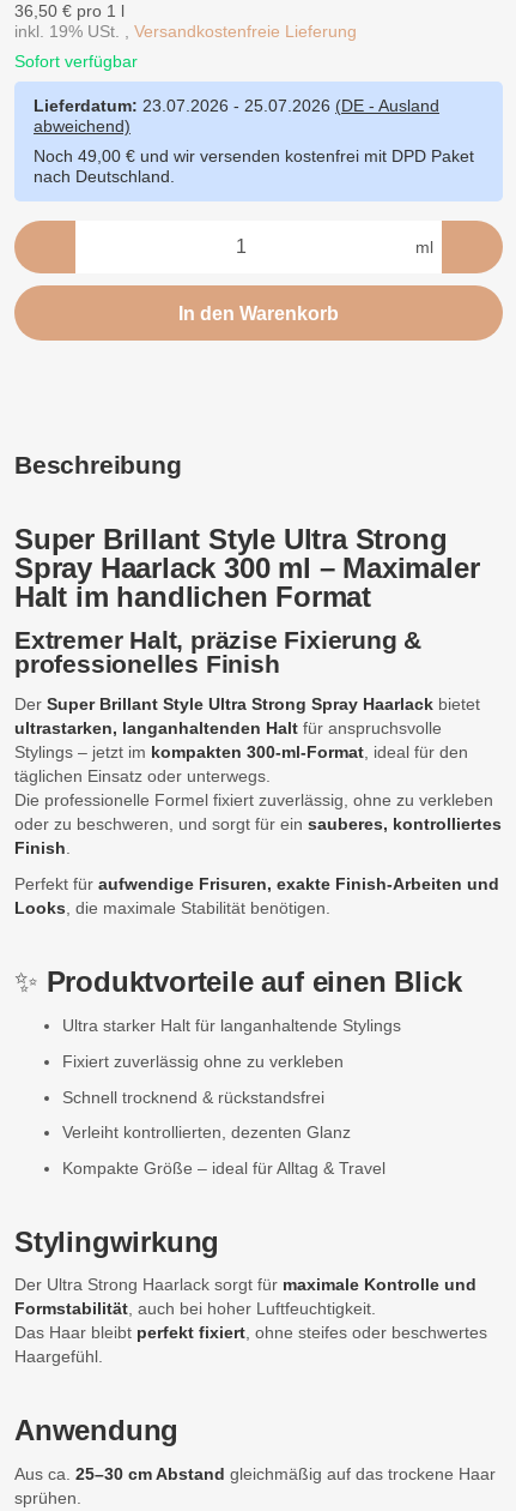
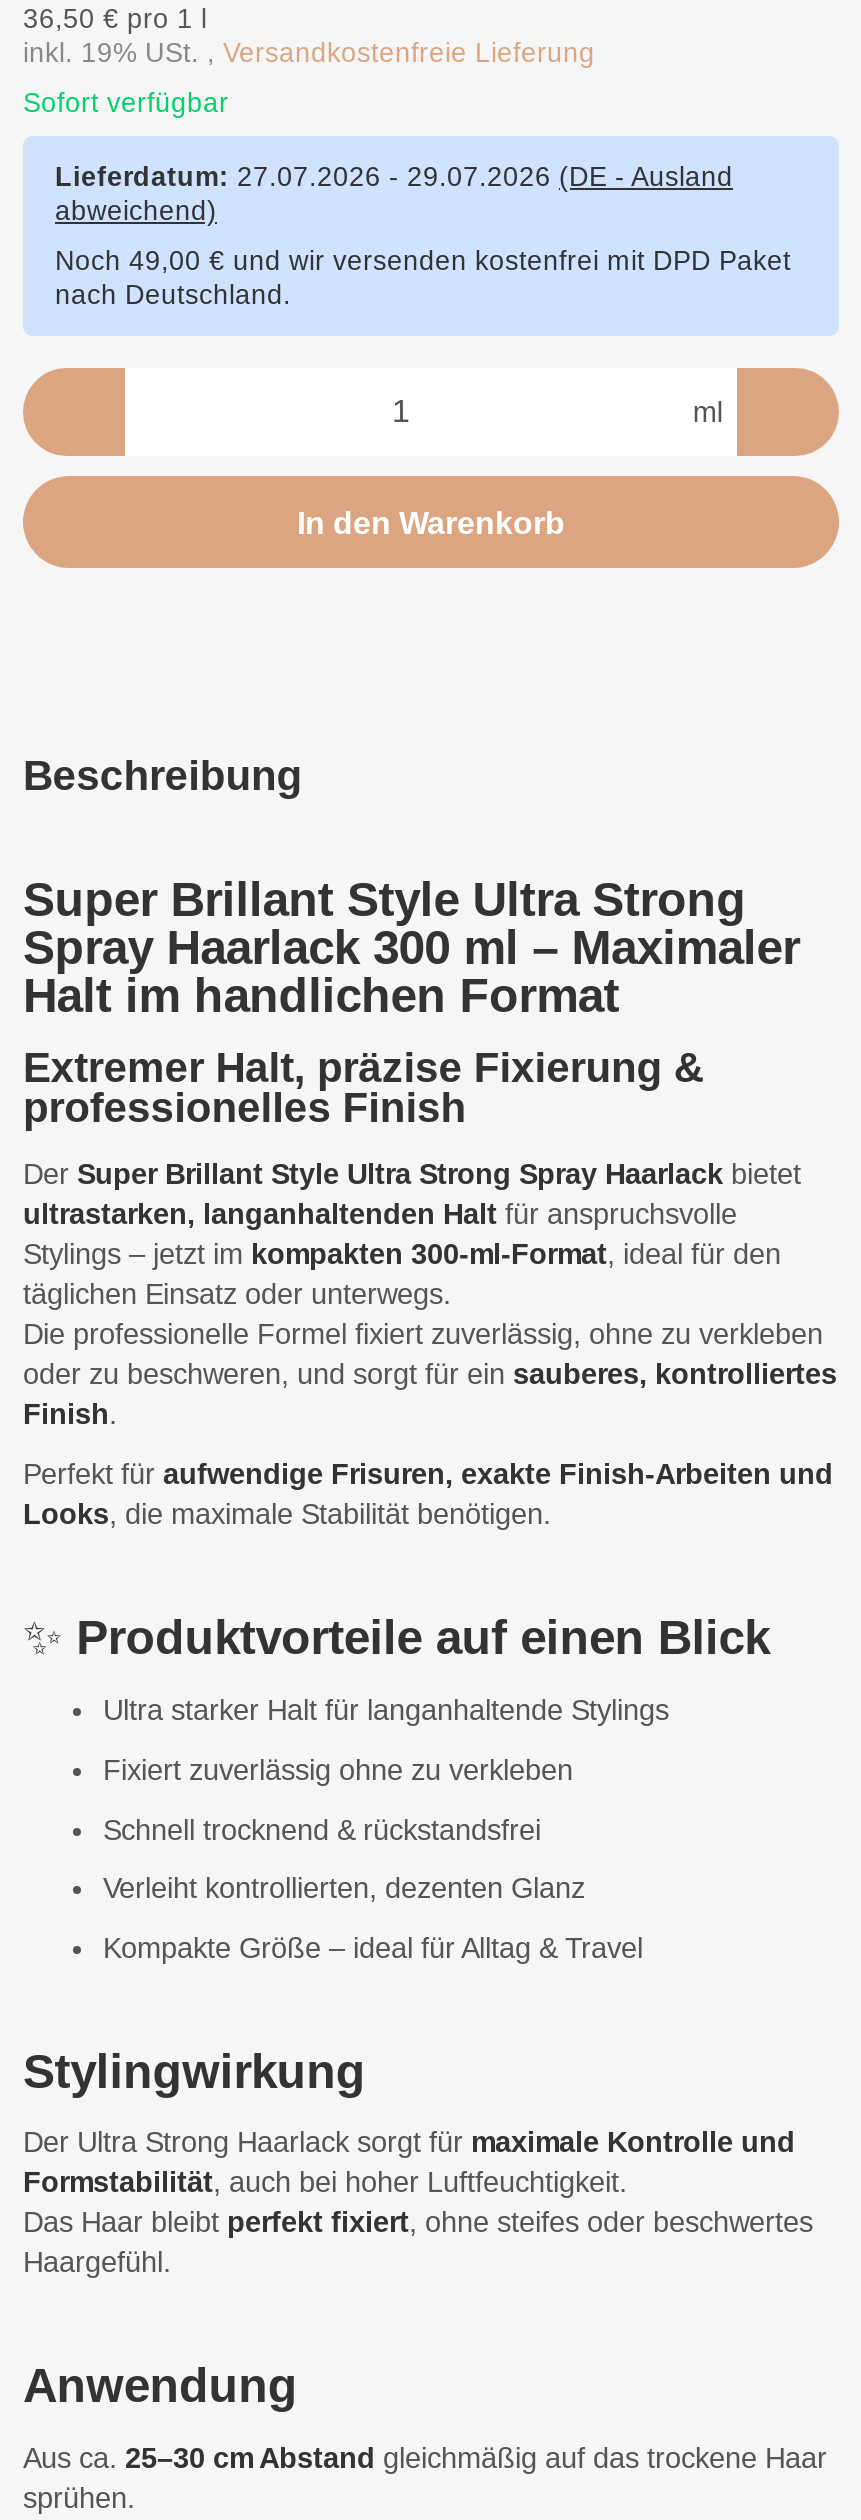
[34,97,439,115] Lieferdatum: 23.07.2026 - 25.07.2026 (DE - Ausland -> [55,162,733,192] Lieferdatum: 27.07.2026 - 29.07.2026 (DE - Ausland

